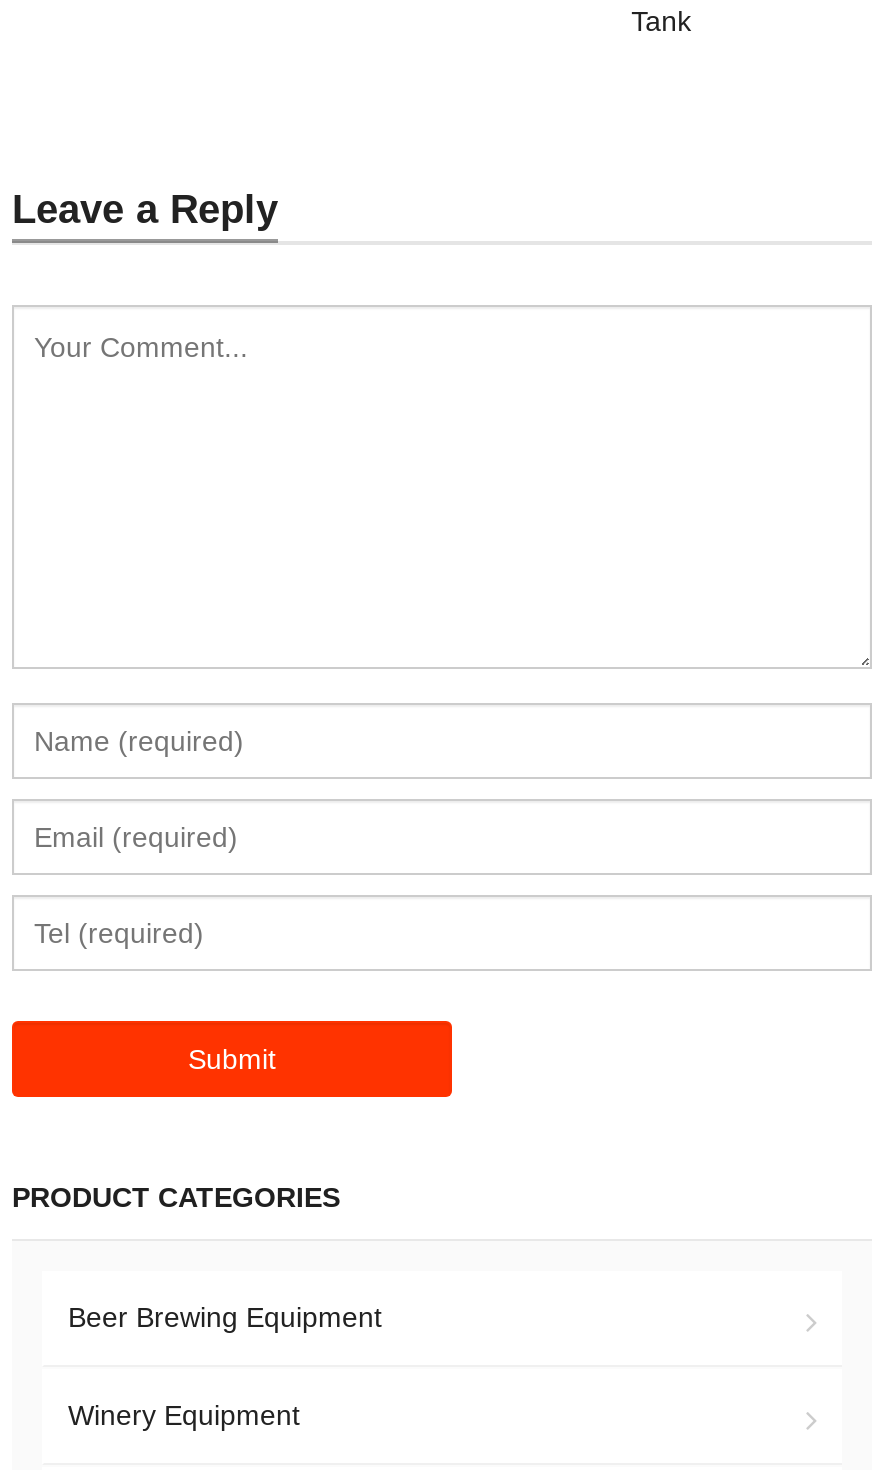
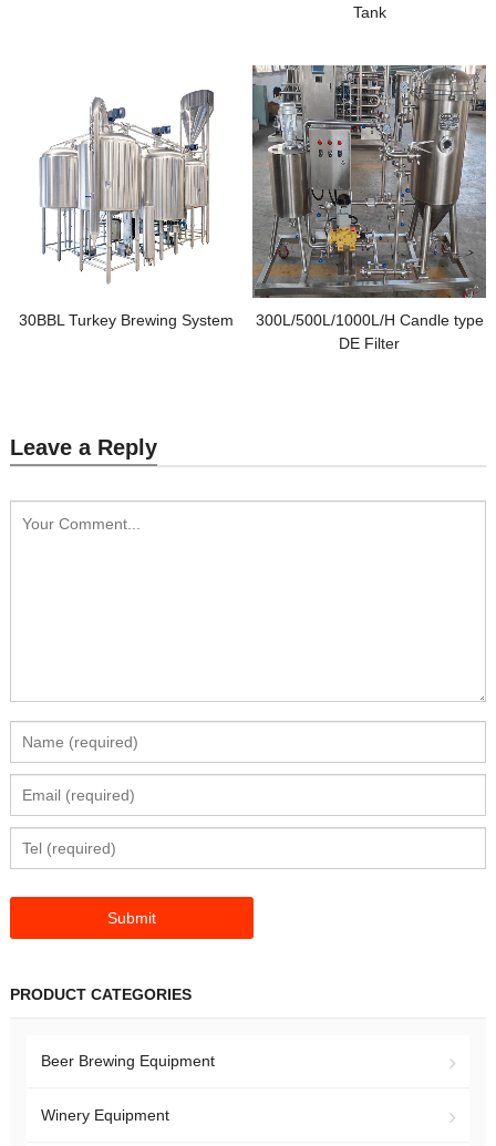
none -> [19,64,487,352] [image] | 30BBL Turkey Brewing System | 300L/500L/1000L/H Candle type | DE Filter
none -> [39,89,215,285] [image]

